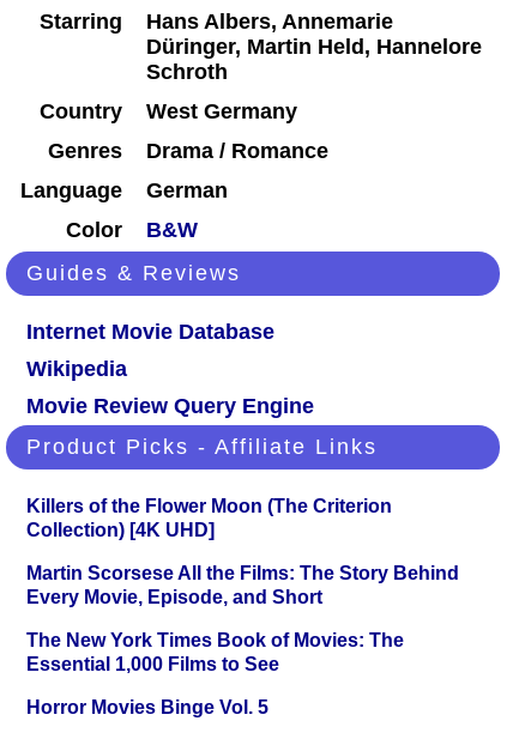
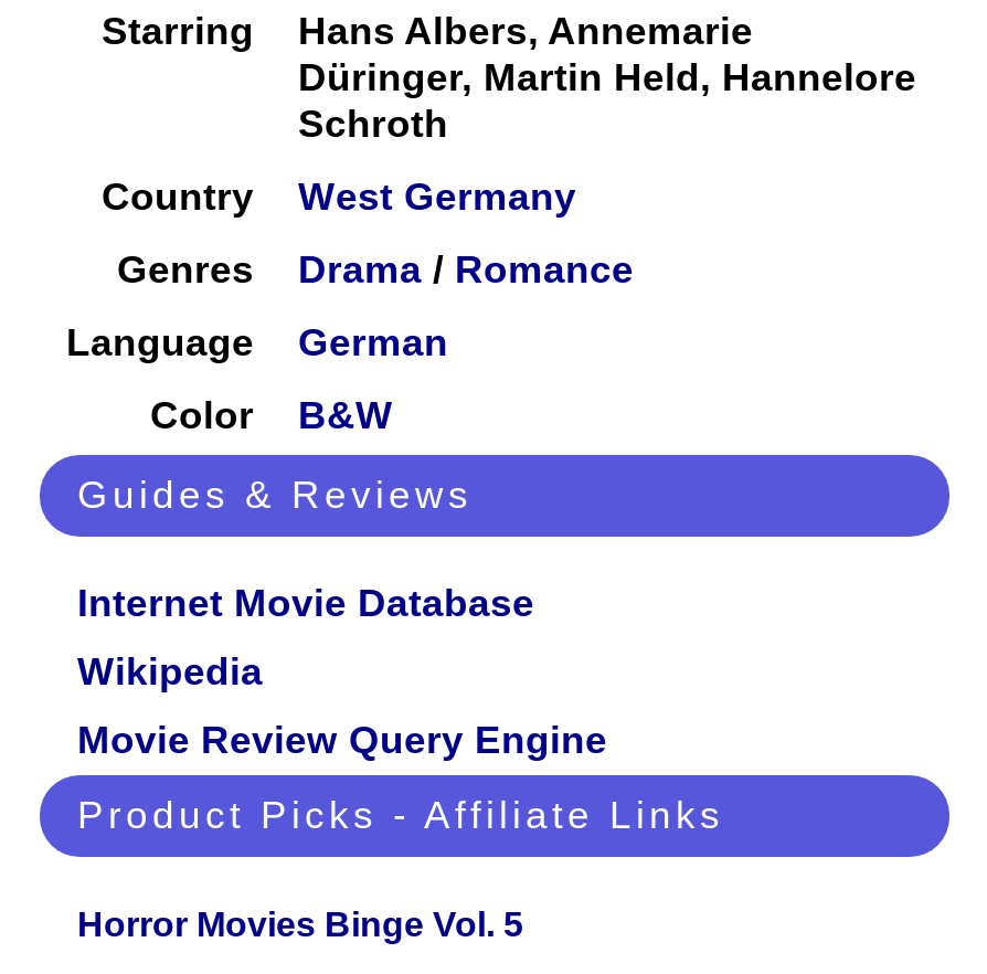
[26,496,459,675] Killers of the Flower Moon (The Criterion | Collection) [4K UHD] | Martin Scorsese All the Films: The Story Behind | Every Movie, Episode, and Short | The New York Times Book of Movies: The | Essential 1,000 Films to See -> none

